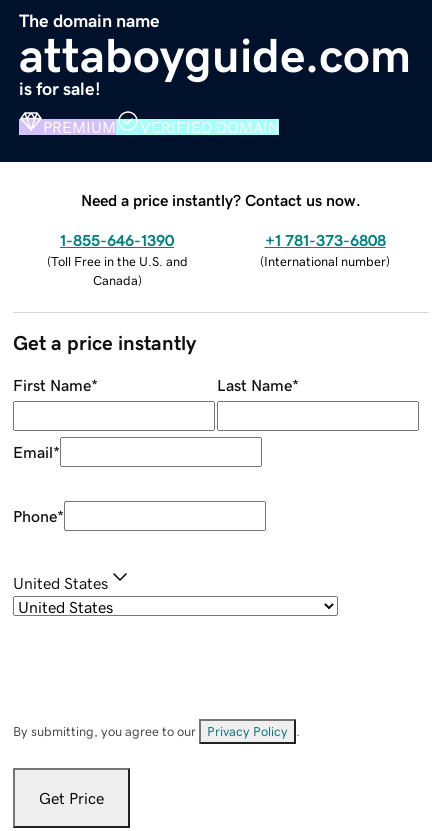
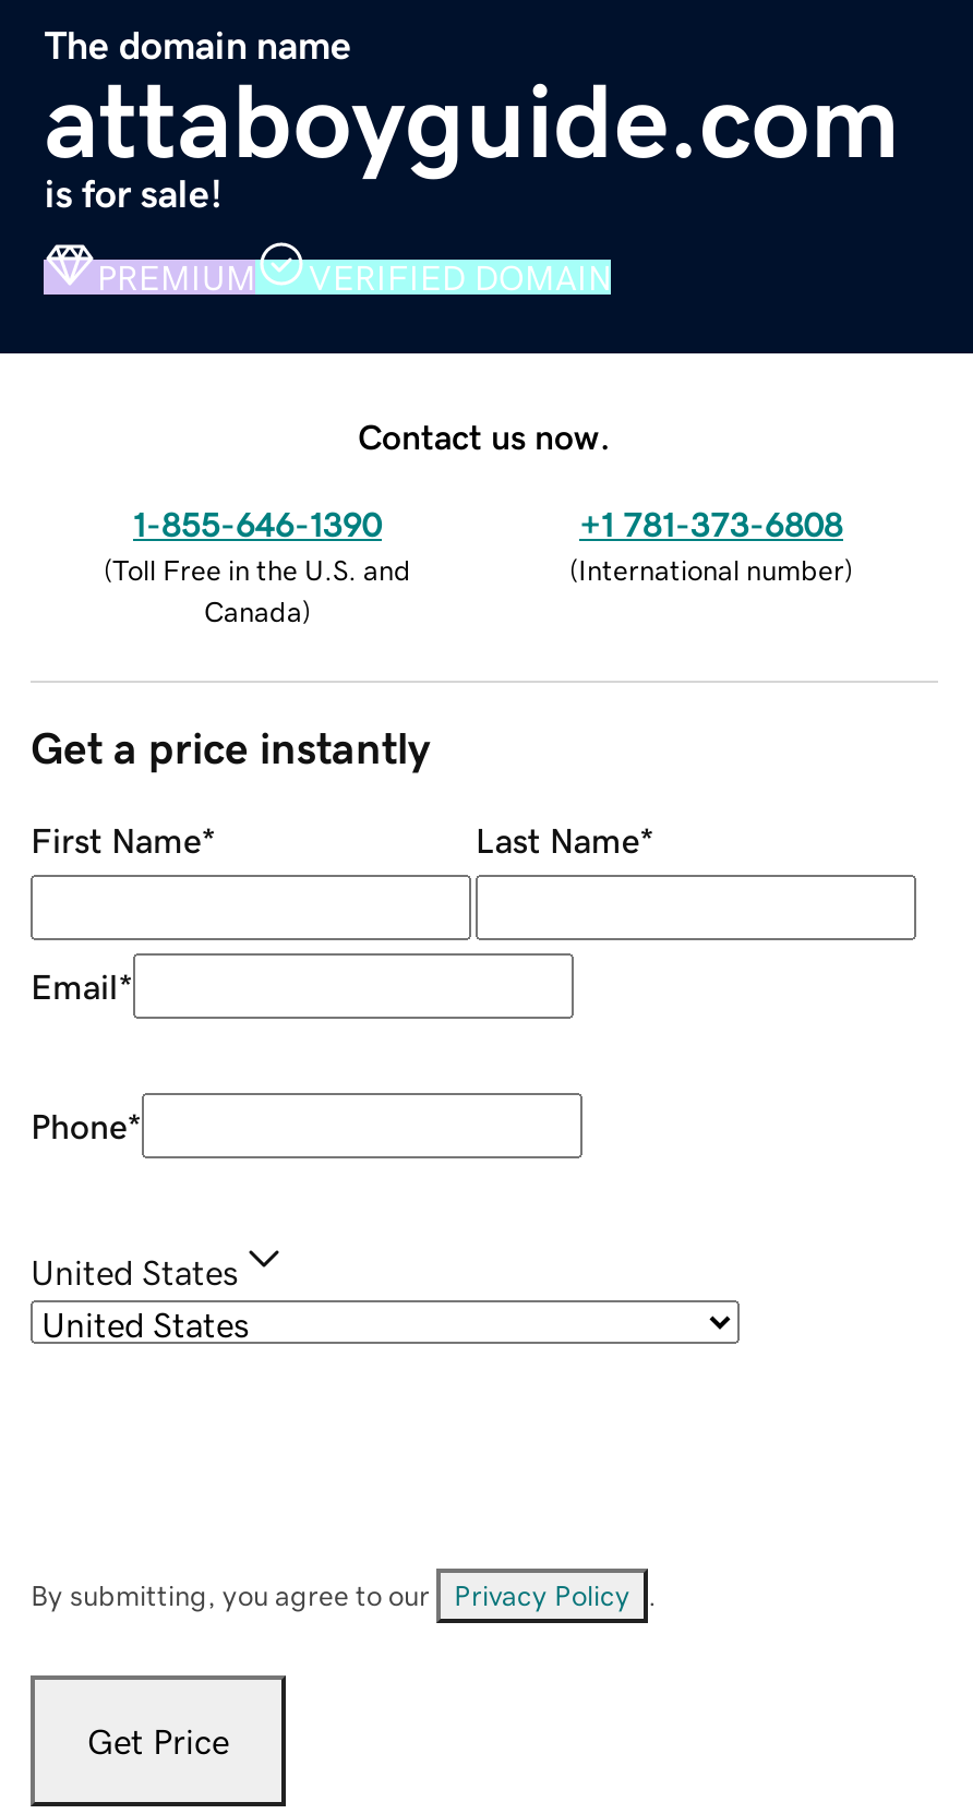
[81,192,361,208] Need a price instantly? Contact us now. -> [358,418,611,453] Contact us now.

